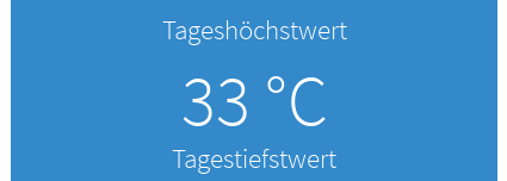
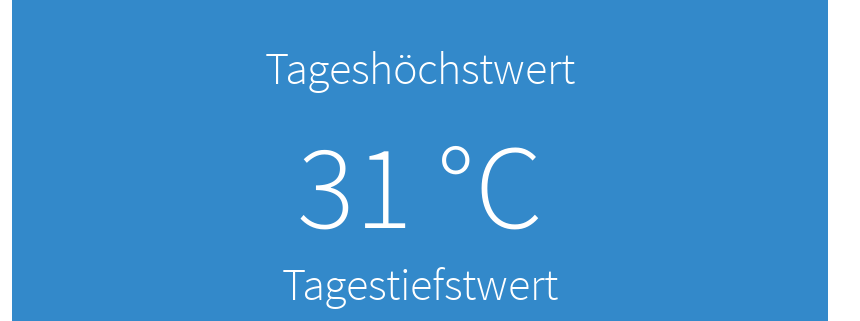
[181,55,327,144] 33 °C -> [297,110,543,260] 31 °C

